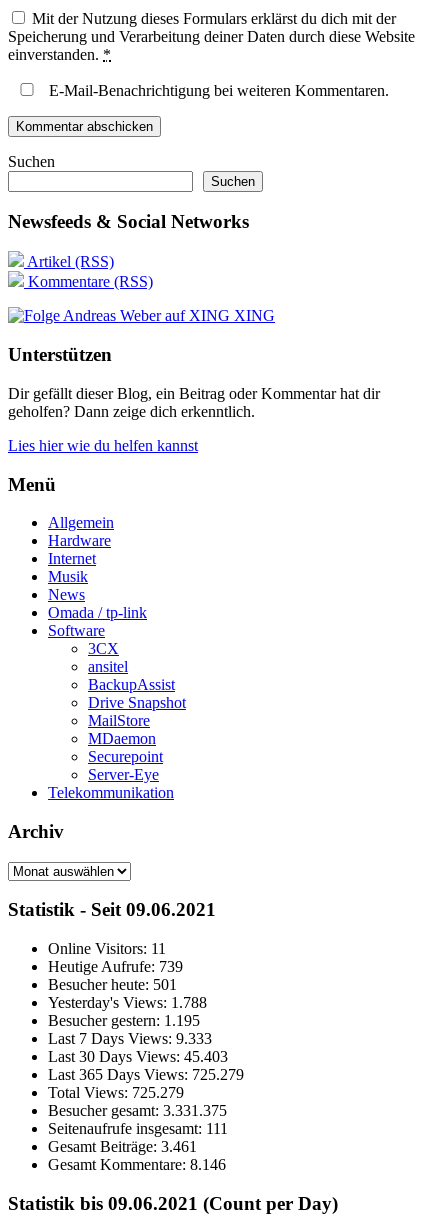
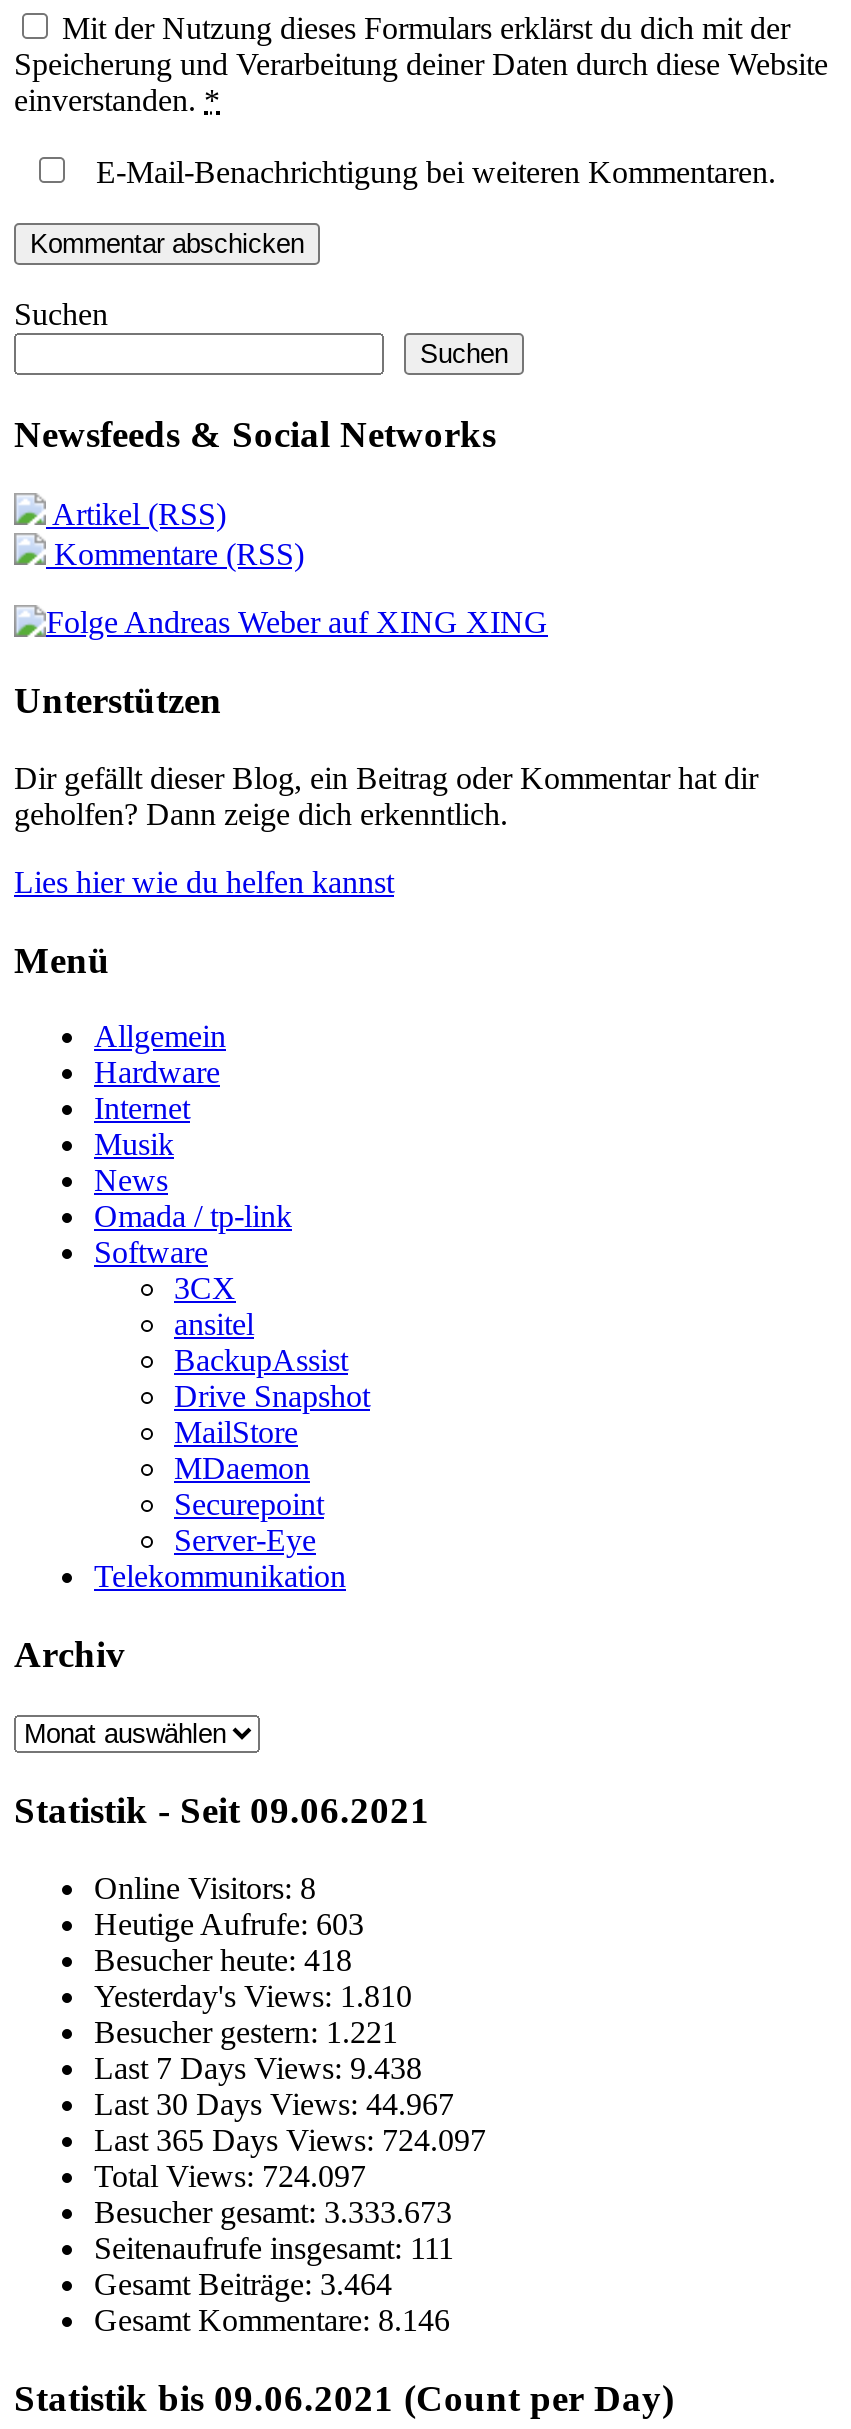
[48,940,166,957] Online Visitors: 11 -> [94,1871,316,1905] Online Visitors: 8
[48,958,183,975] Heutige Aufrufe: 739 -> [94,1907,364,1941] Heutige Aufrufe: 603
[48,976,177,993] Besucher heute: 501 -> [94,1943,352,1977] Besucher heute: 418
[48,994,207,1011] Yesterday's Views: 1.788 -> [94,1979,412,2013] Yesterday's Views: 1.810
[48,1012,200,1029] Besucher gestern: 1.195 -> [94,2015,398,2049] Besucher gestern: 1.221
[48,1030,212,1047] Last 7 Days Views: 9.333 -> [94,2051,422,2085] Last 7 Days Views: 9.438
[48,1048,228,1065] Last 30 Days Views: 45.403 -> [94,2087,454,2121] Last 30 Days Views: 44.967
[48,1066,244,1083] Last 365 Days Views: 725.279 -> [94,2123,486,2157] Last 365 Days Views: 724.097
[48,1084,184,1101] Total Views: 725.279 -> [94,2159,366,2193] Total Views: 724.097
[48,1102,227,1119] Besucher gesamt: 3.331.375 -> [94,2195,452,2229] Besucher gesamt: 3.333.673
[48,1138,197,1155] Gesamt Beiträge:3.461 -> [94,2267,392,2301] Gesamt Beiträge:3.464

